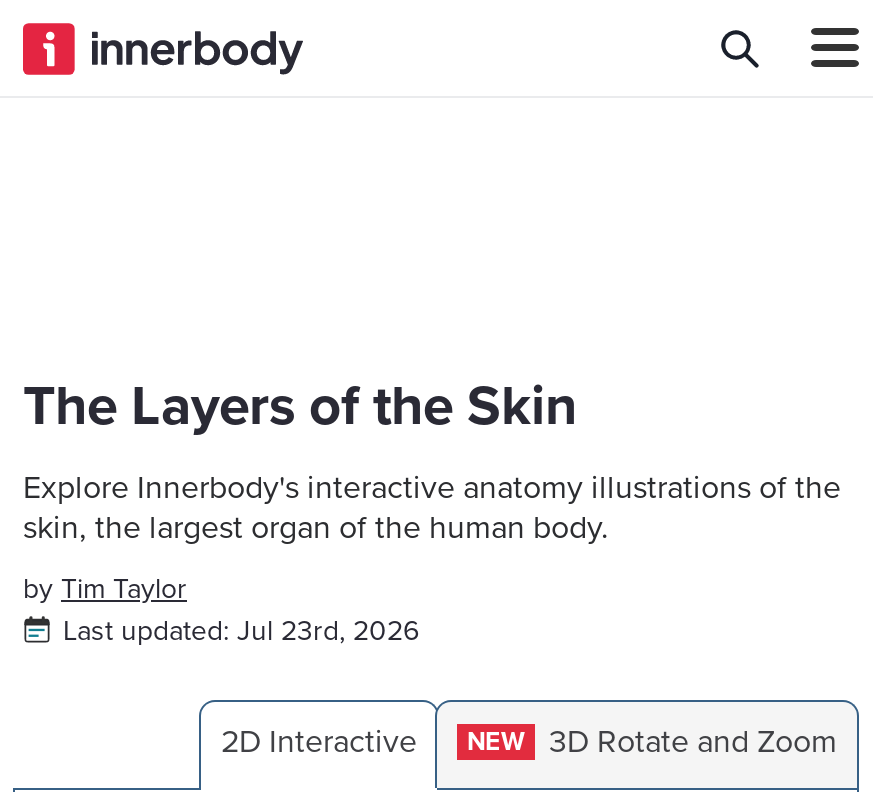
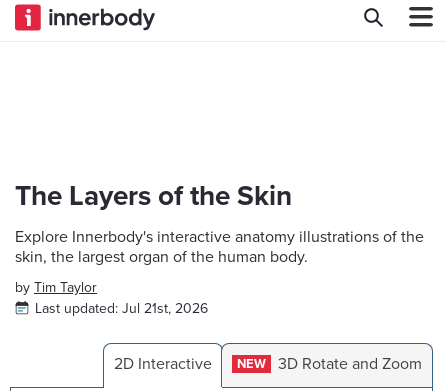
[63,615,419,649] Last updated: Jul 23rd, 2026 -> [35,300,208,317] Last updated: Jul 21st, 2026

